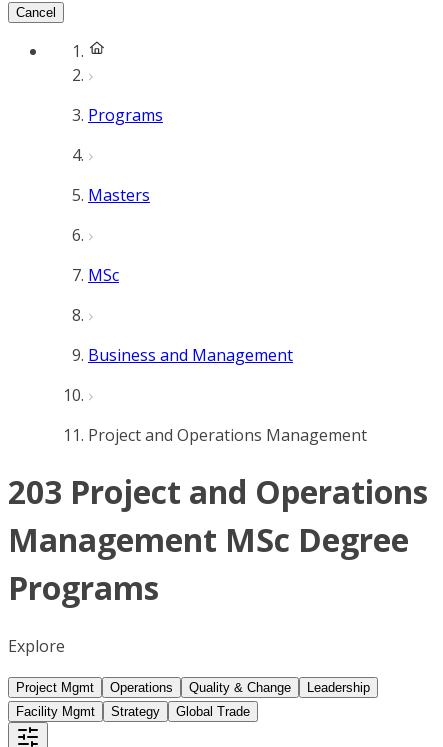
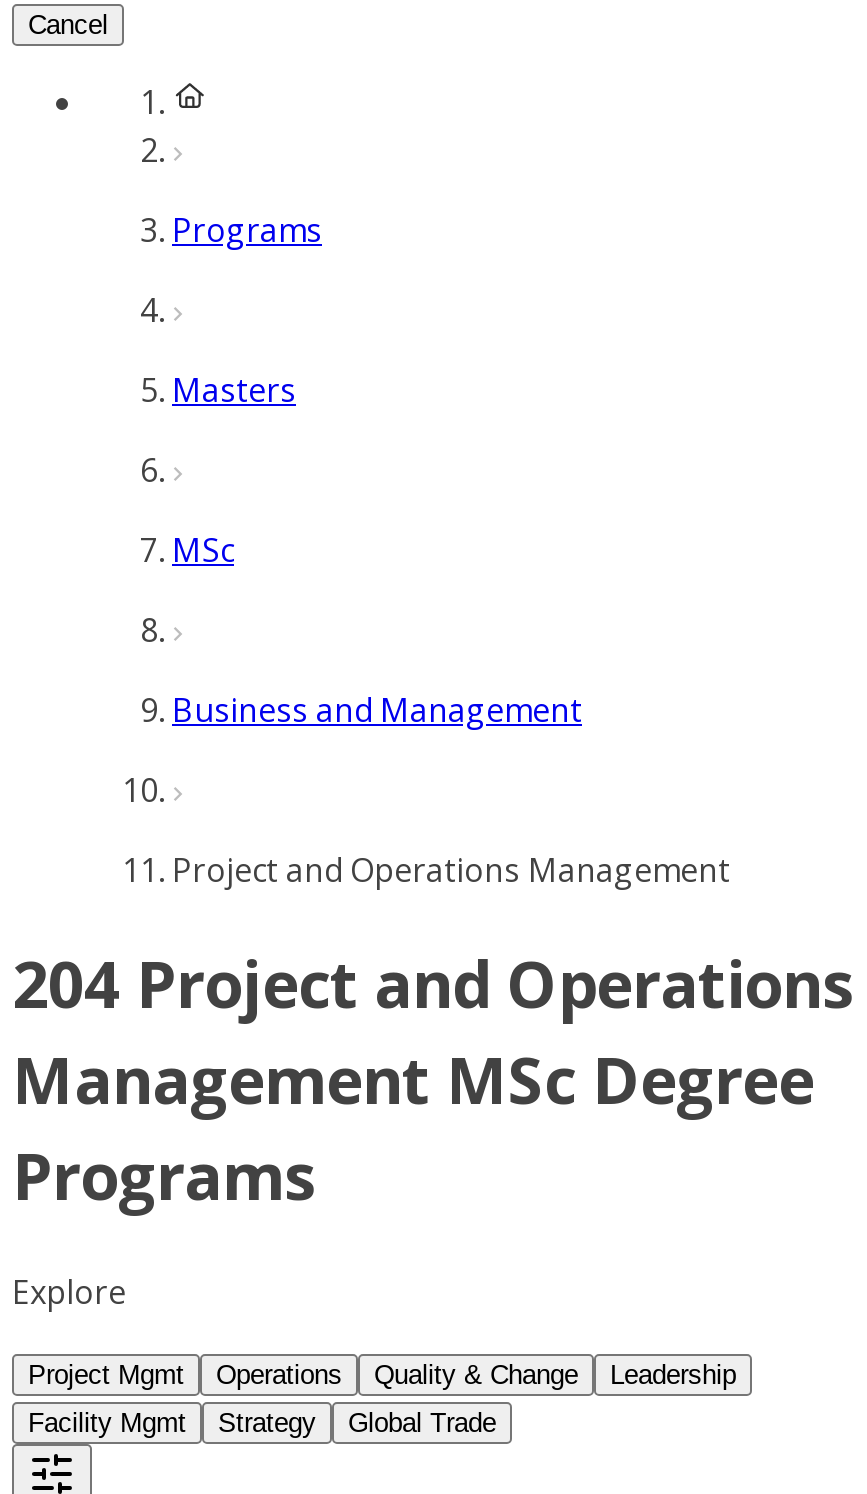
[8,470,428,513] 203 Project and Operations -> [12,941,852,1027] 204 Project and Operations

